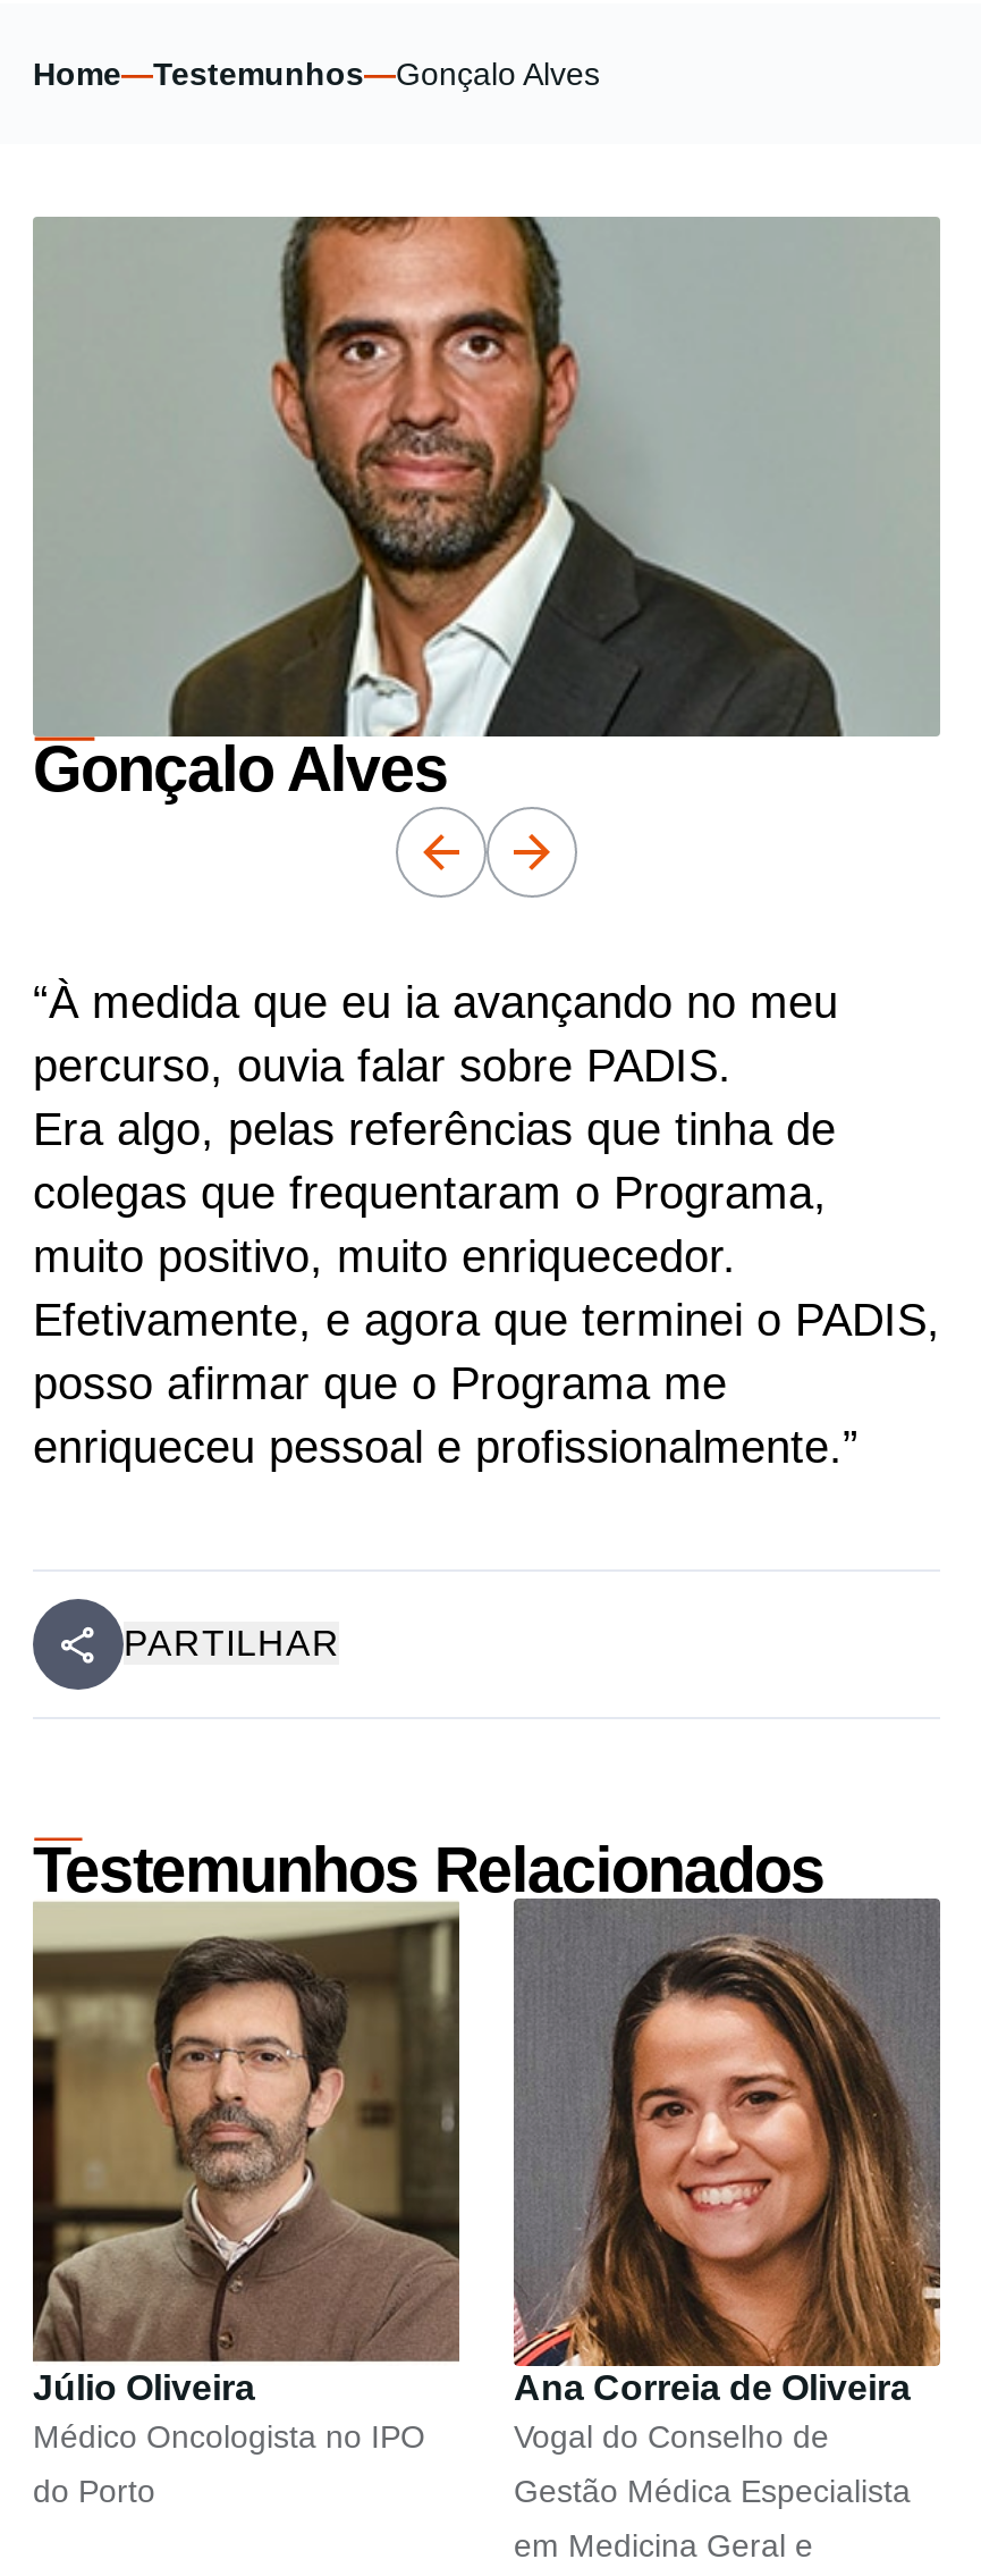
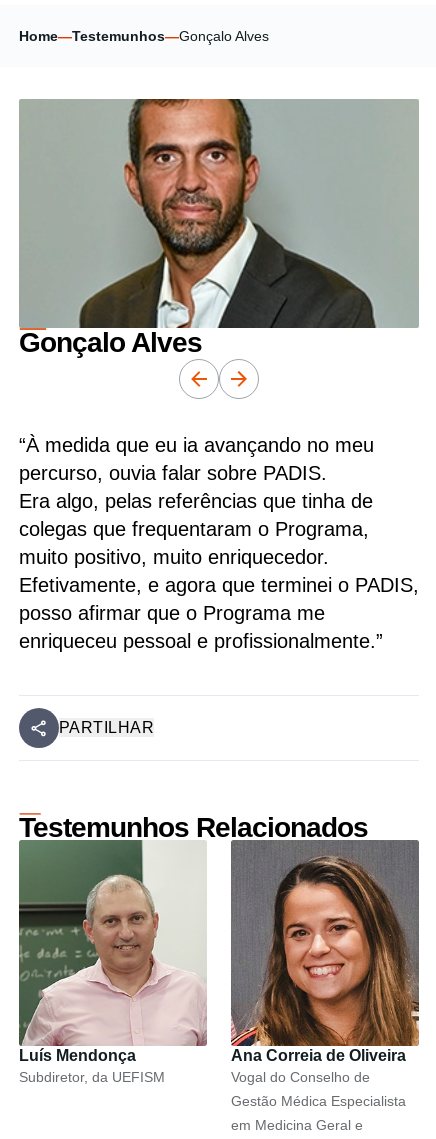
[31,1910,462,2509] [image] | Júlio Oliveira | Médico Oncologista no IPO | do Porto -> [18,845,207,1085] [image] | Luís Mendonça | Subdiretor, da UEFISM

